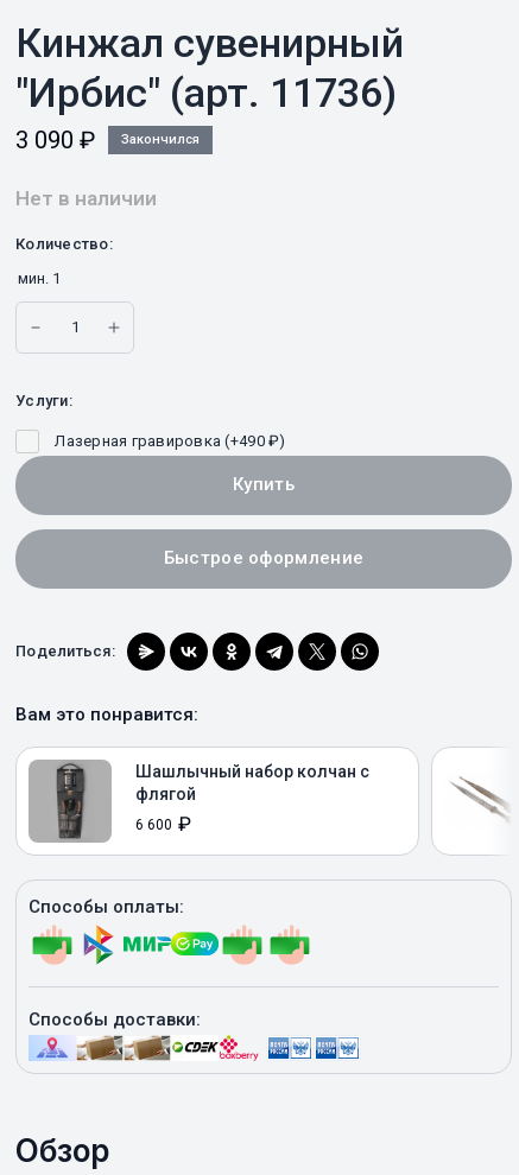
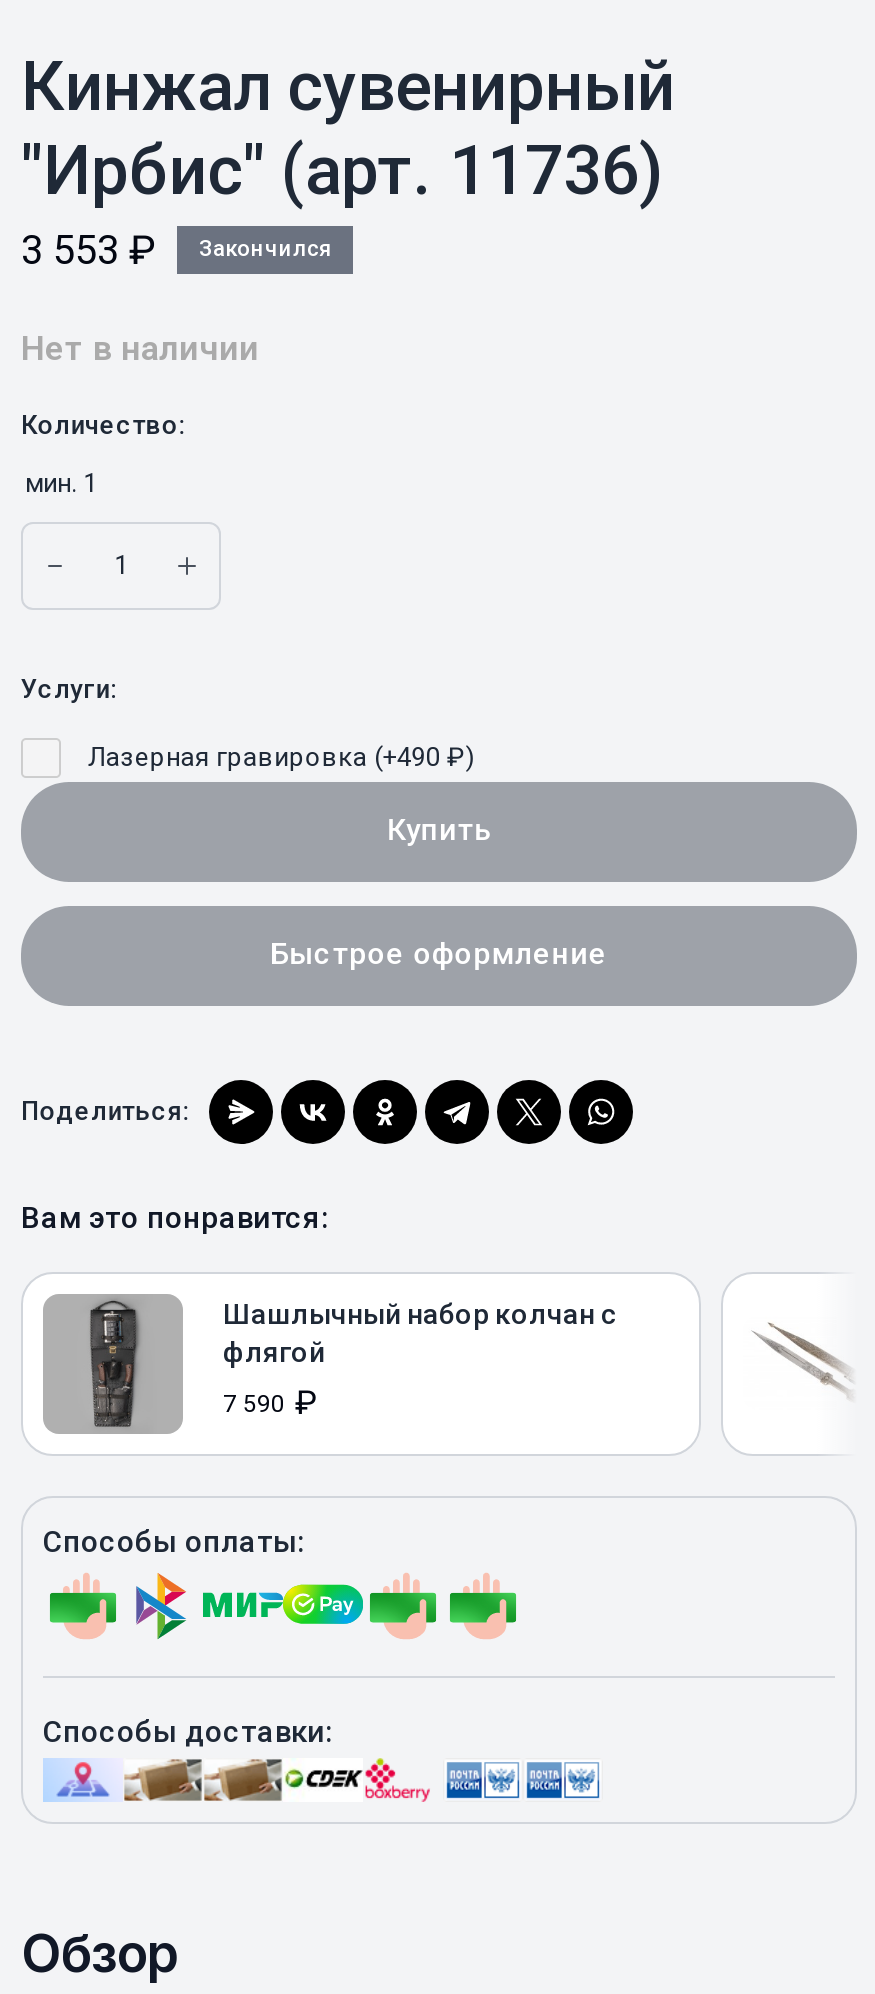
[15,125,200,154] 3 090 ₽ Закончился -> [21,225,331,273] 3 553 ₽ Закончился
[135,813,191,836] 6 600 ₽ -> [223,1384,317,1422] 7 590 ₽

